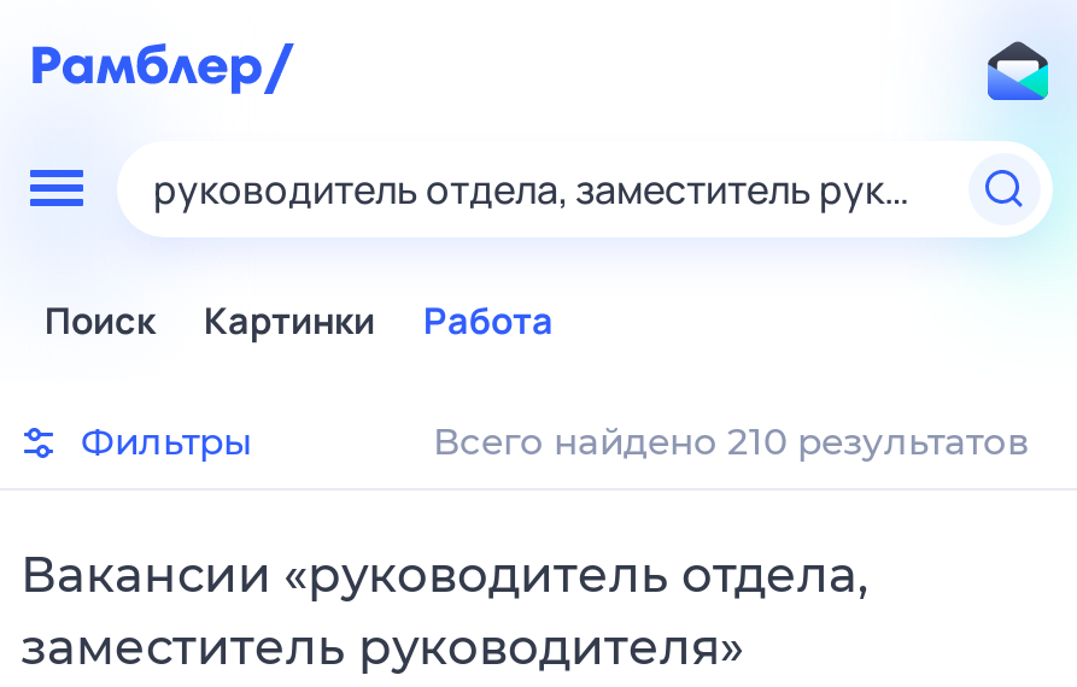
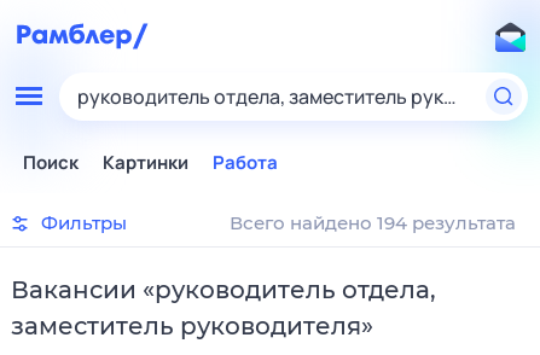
[433,418,1029,464] Всего найдено 210 результатов -> [230,211,516,234] Всего найдено 194 результата

